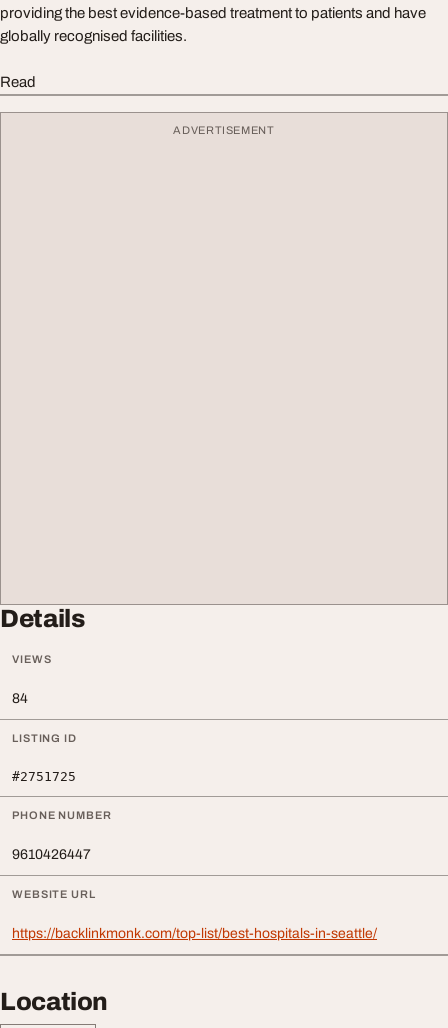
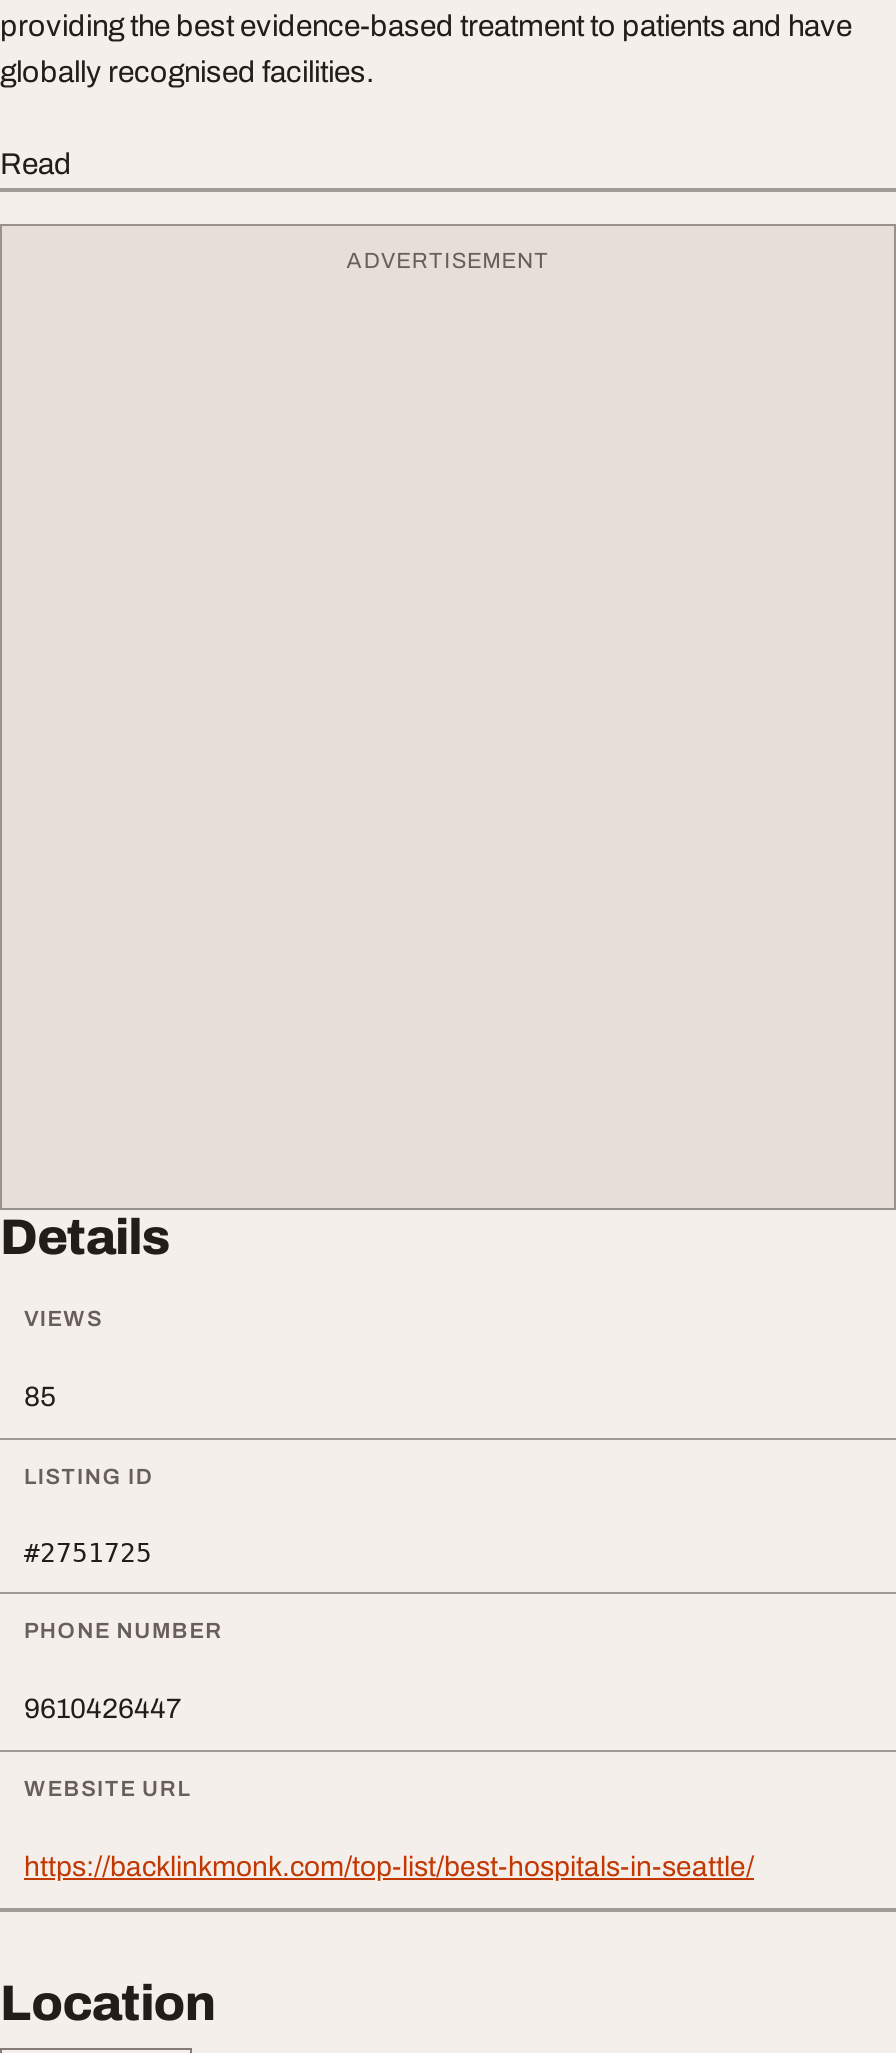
[12,691,28,706] 84 -> [24,1382,56,1412] 85

